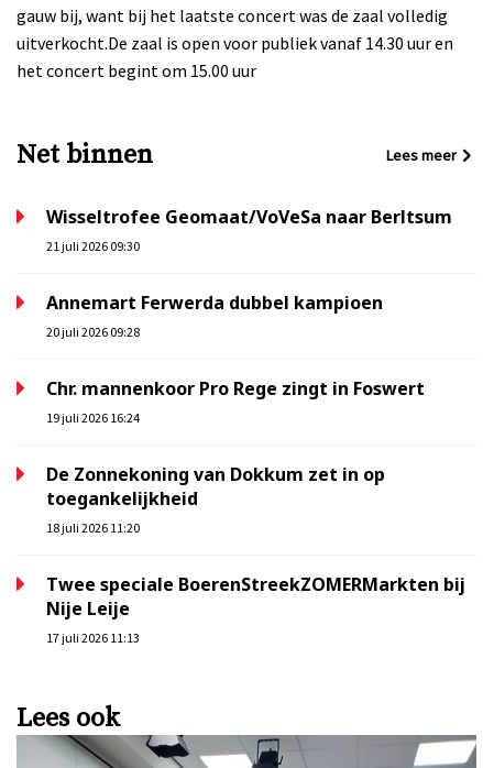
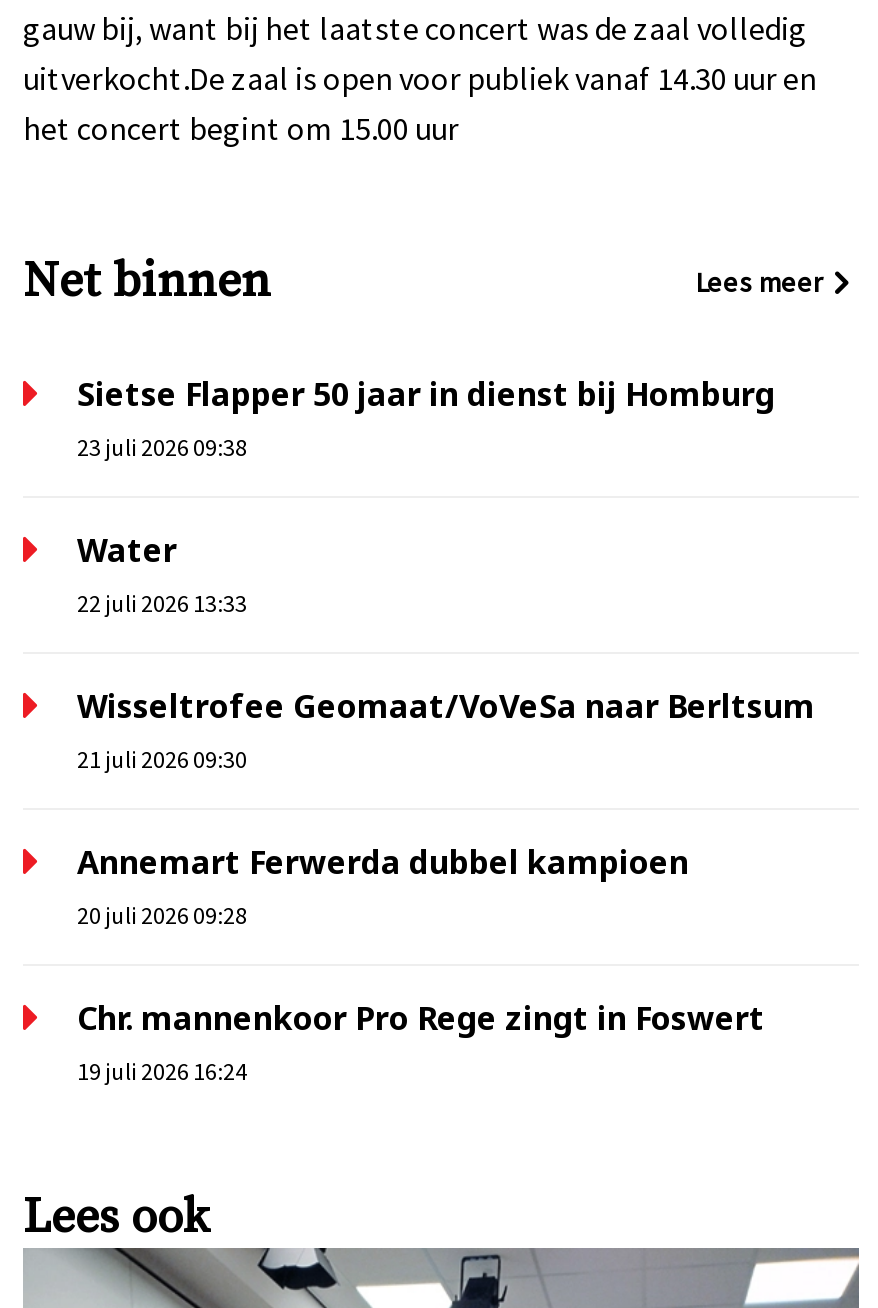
none -> [77,371,775,618] Sietse Flapper 50 jaar in dienst bij Homburg | 23 juli 2026 09:38 | Water | 22 juli 2026 13:33
moved [46,237,425,426] -> [77,744,765,1086]: 21 juli 2026 09:30 | Annemart Ferwerda dubbel kampioen | 20 juli 2026 09:28 | Chr. mannenkoor Pro Rege zingt in Foswert | 19 juli 2026 16:24
[46,462,465,646] De Zonnekoning van Dokkum zet in op | toegankelijkheid | 18 juli 2026 11:20 | Twee speciale BoerenStreekZOMERMarkten bij | Nije Leije | 17 juli 2026 11:13 -> none

